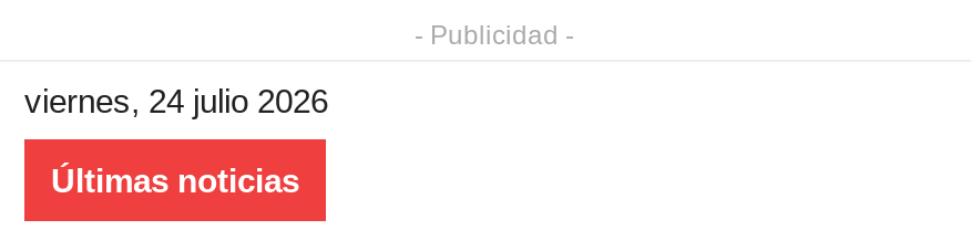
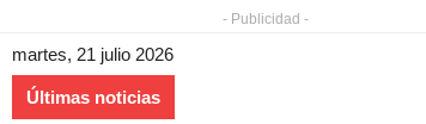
[24,82,328,119] viernes, 24 julio 2026 -> [12,44,174,64] martes, 21 julio 2026

